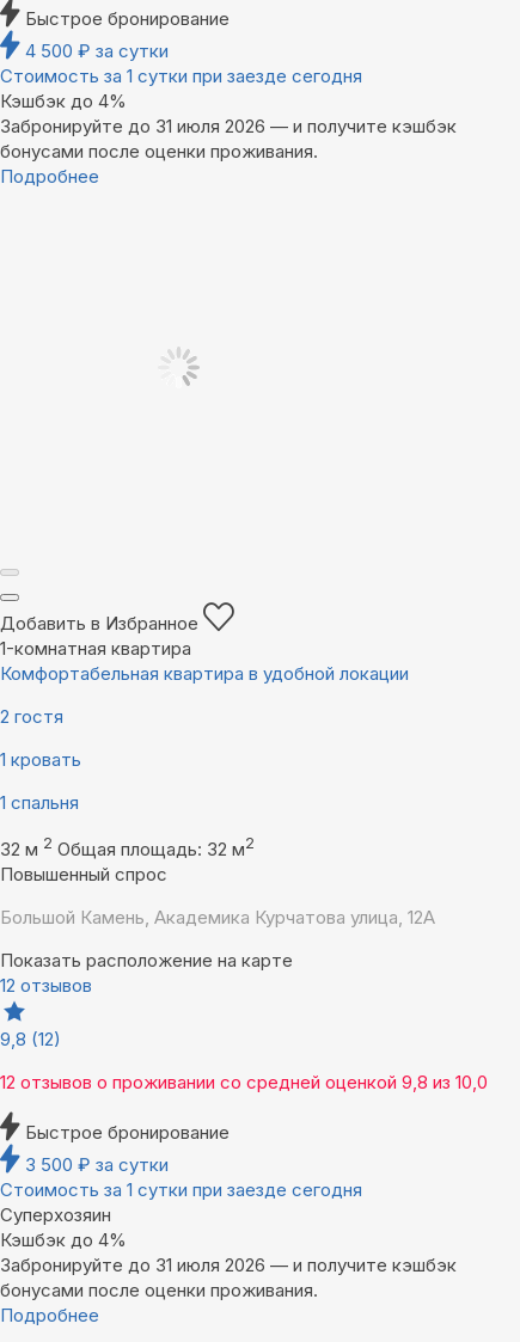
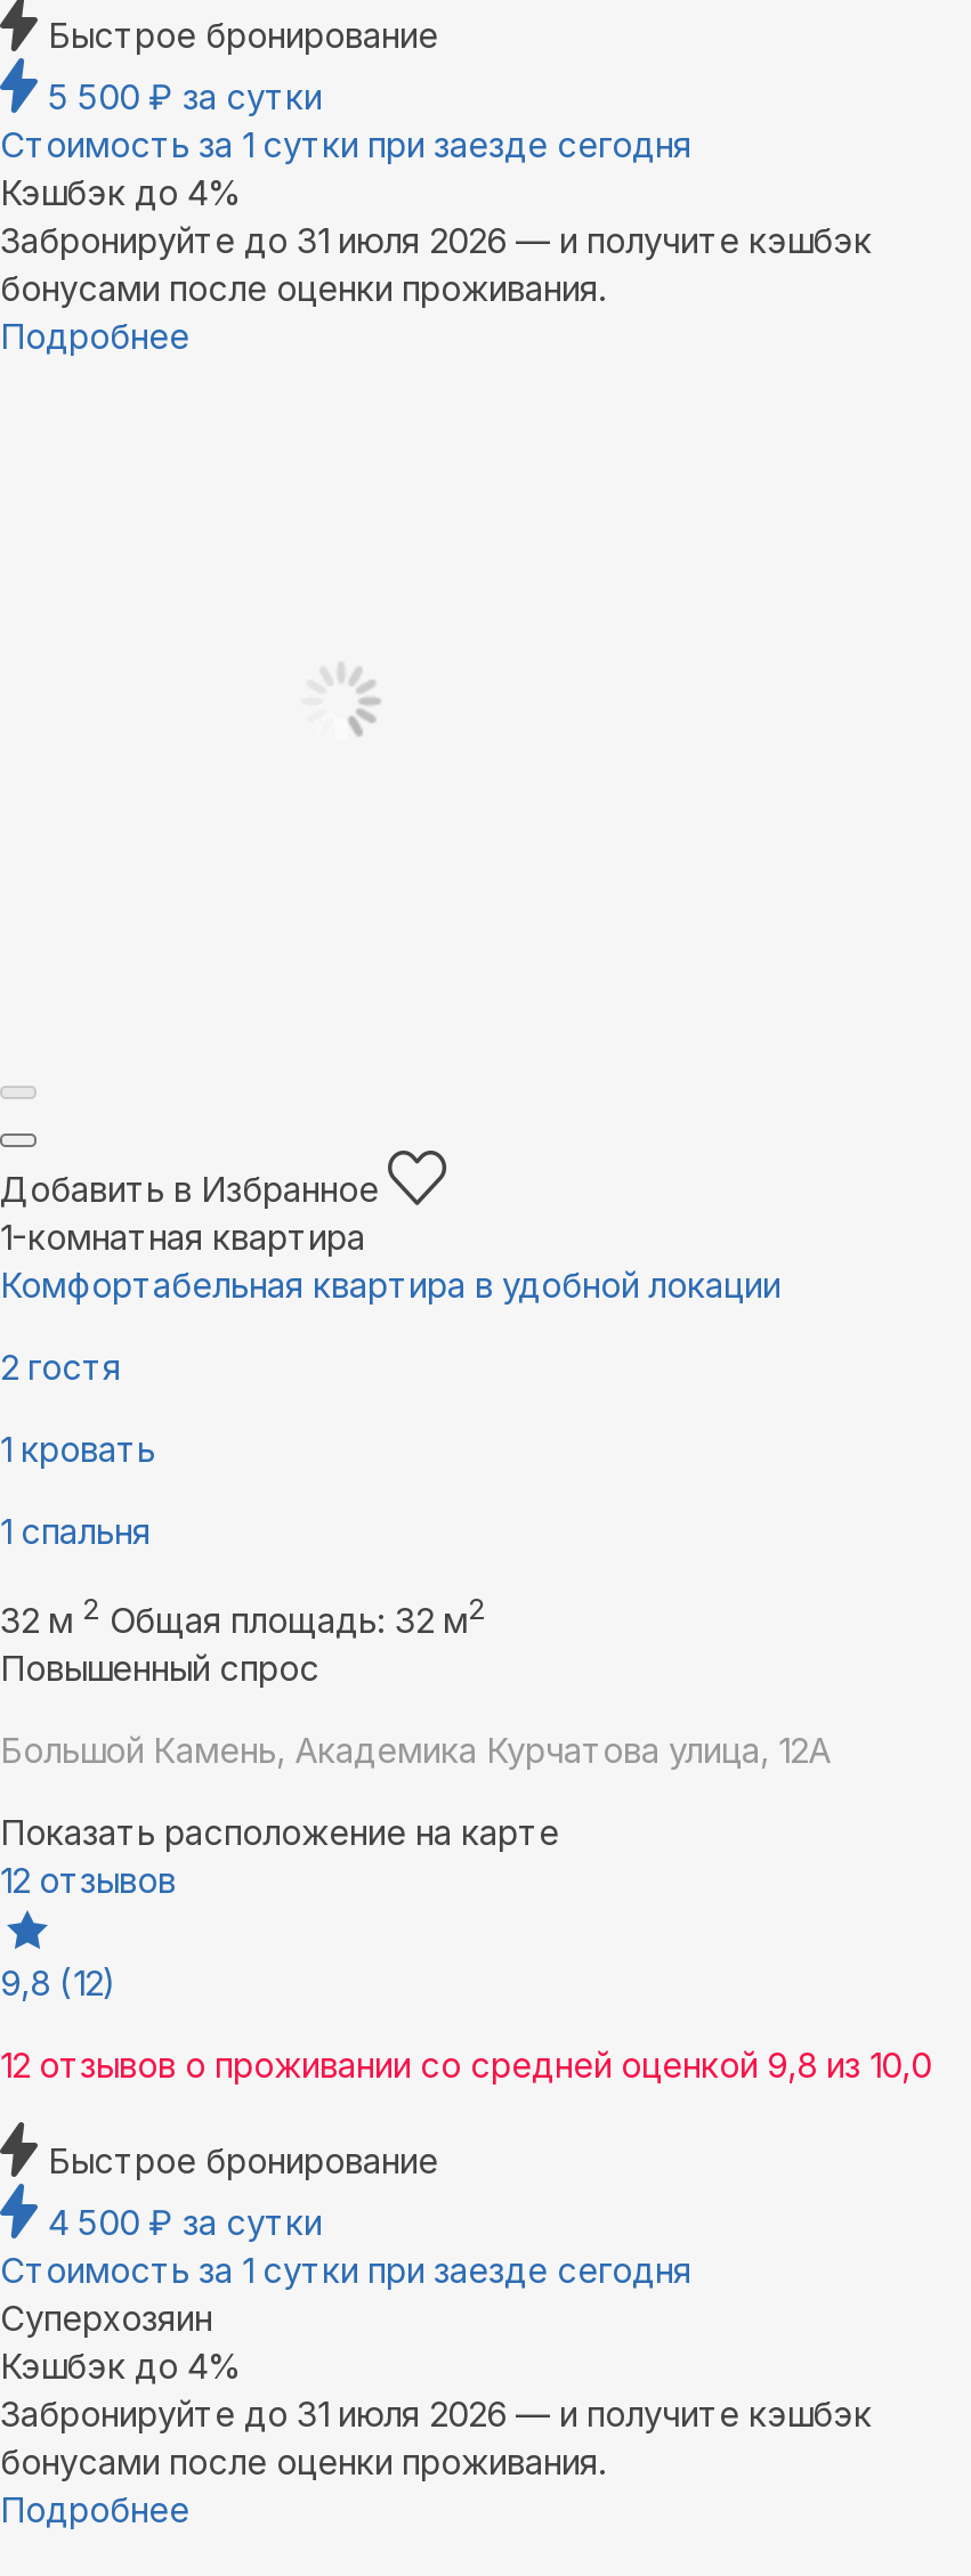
[25,39,169,62] 4 500 ₽ за сутки -> [48,75,322,119] 5 500 ₽ за сутки
[25,1153,169,1176] 3 500 ₽ за сутки -> [48,2201,322,2244] 4 500 ₽ за сутки

